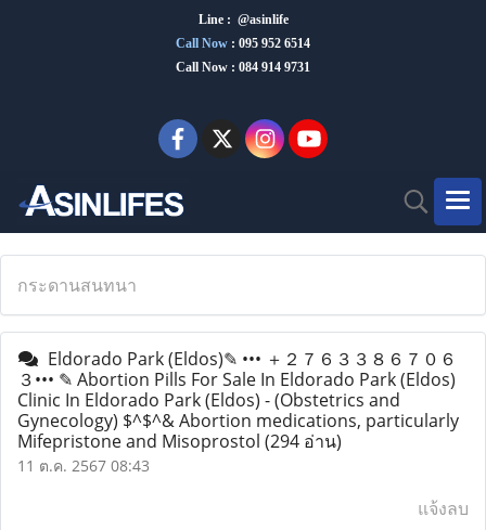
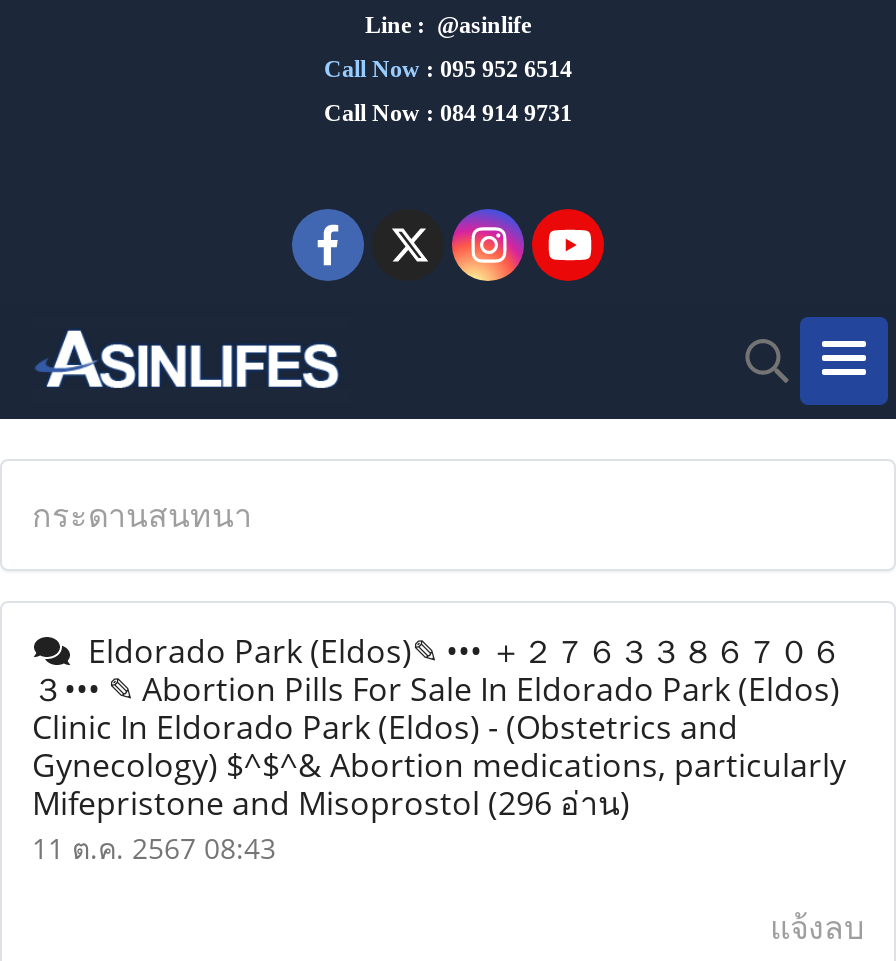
[17,429,342,453] Mifepristone and Misoprostol (294 อ่าน) -> [32,781,630,825] Mifepristone and Misoprostol (296 อ่าน)

